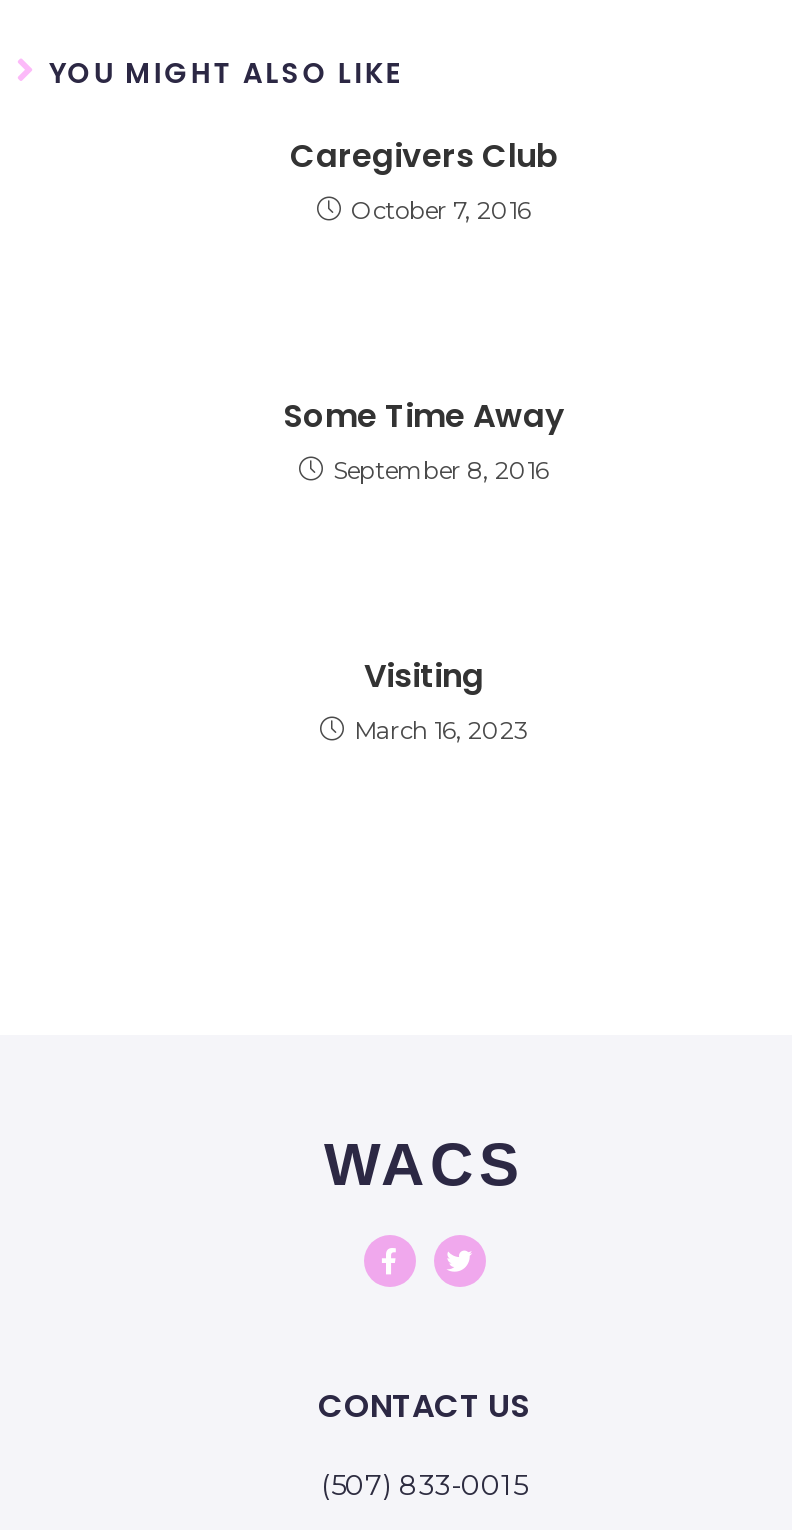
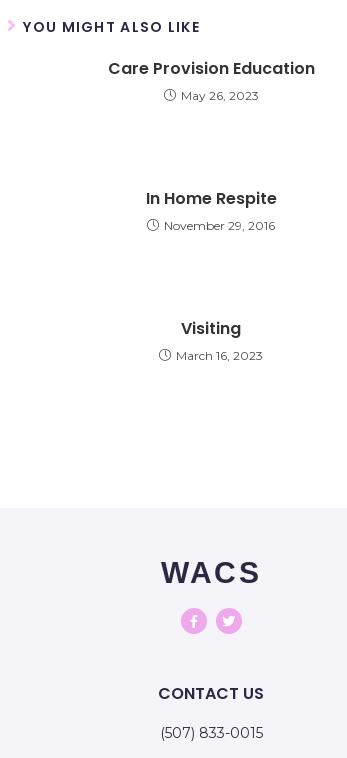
[290,134,558,226] Caregivers Club | October 7, 2016 -> [107,57,314,103] Care Provision Education | May 26, 2023
[283,394,565,486] Some Time Away | September 8, 2016 -> [145,187,276,233] In Home Respite | November 29, 2016

